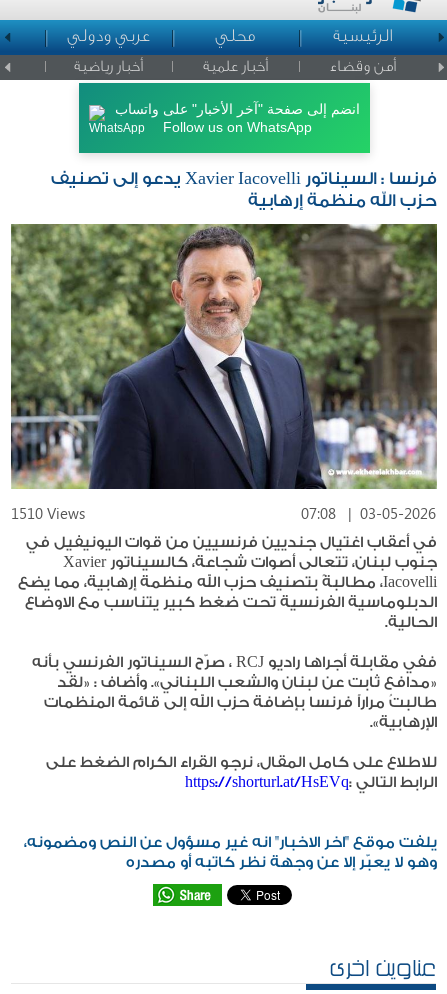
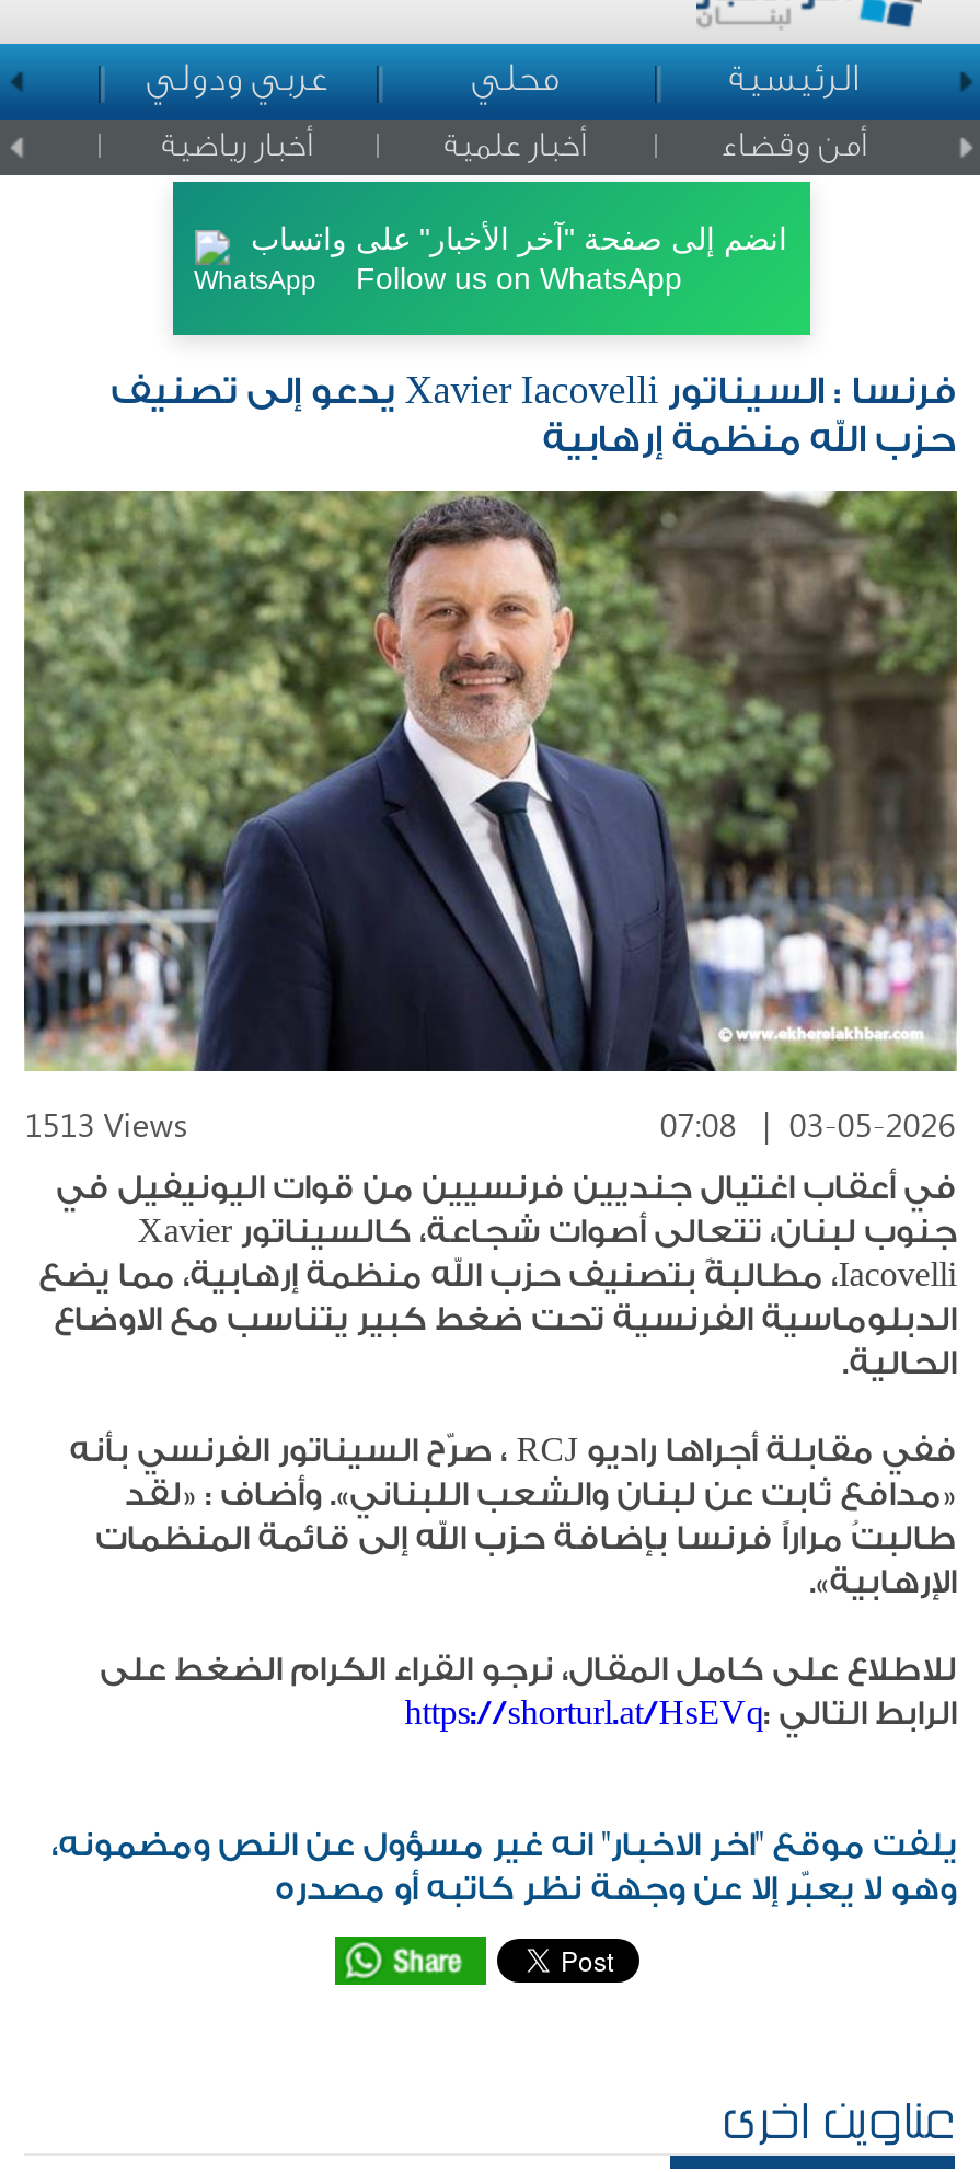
[11,503,85,523] 1510 Views -> [25,1101,187,1145] 1513 Views

